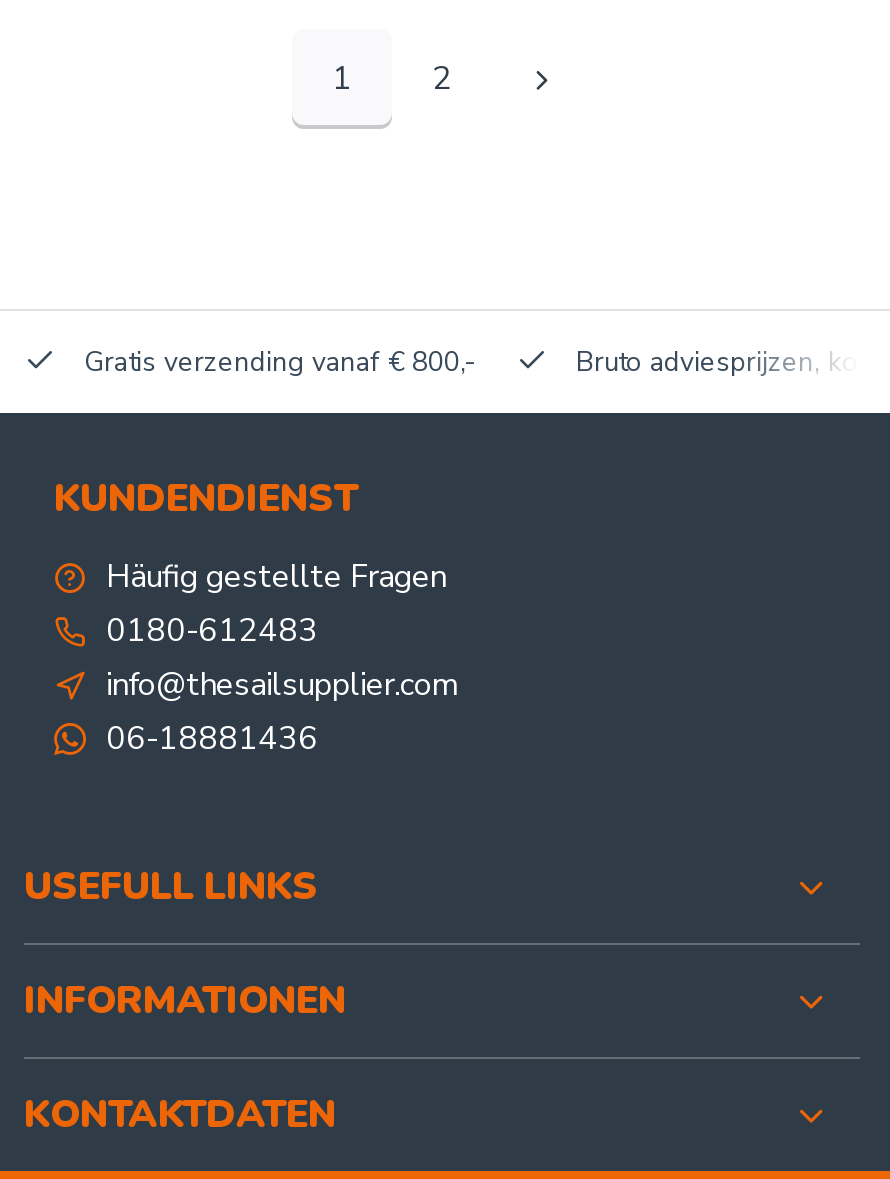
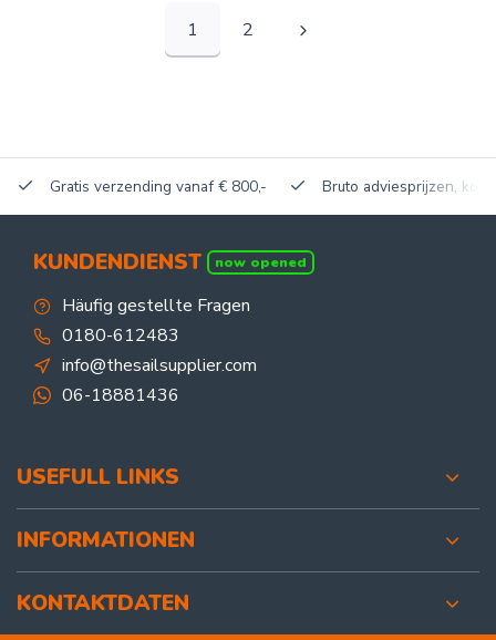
none -> [215,252,307,271] now opened

